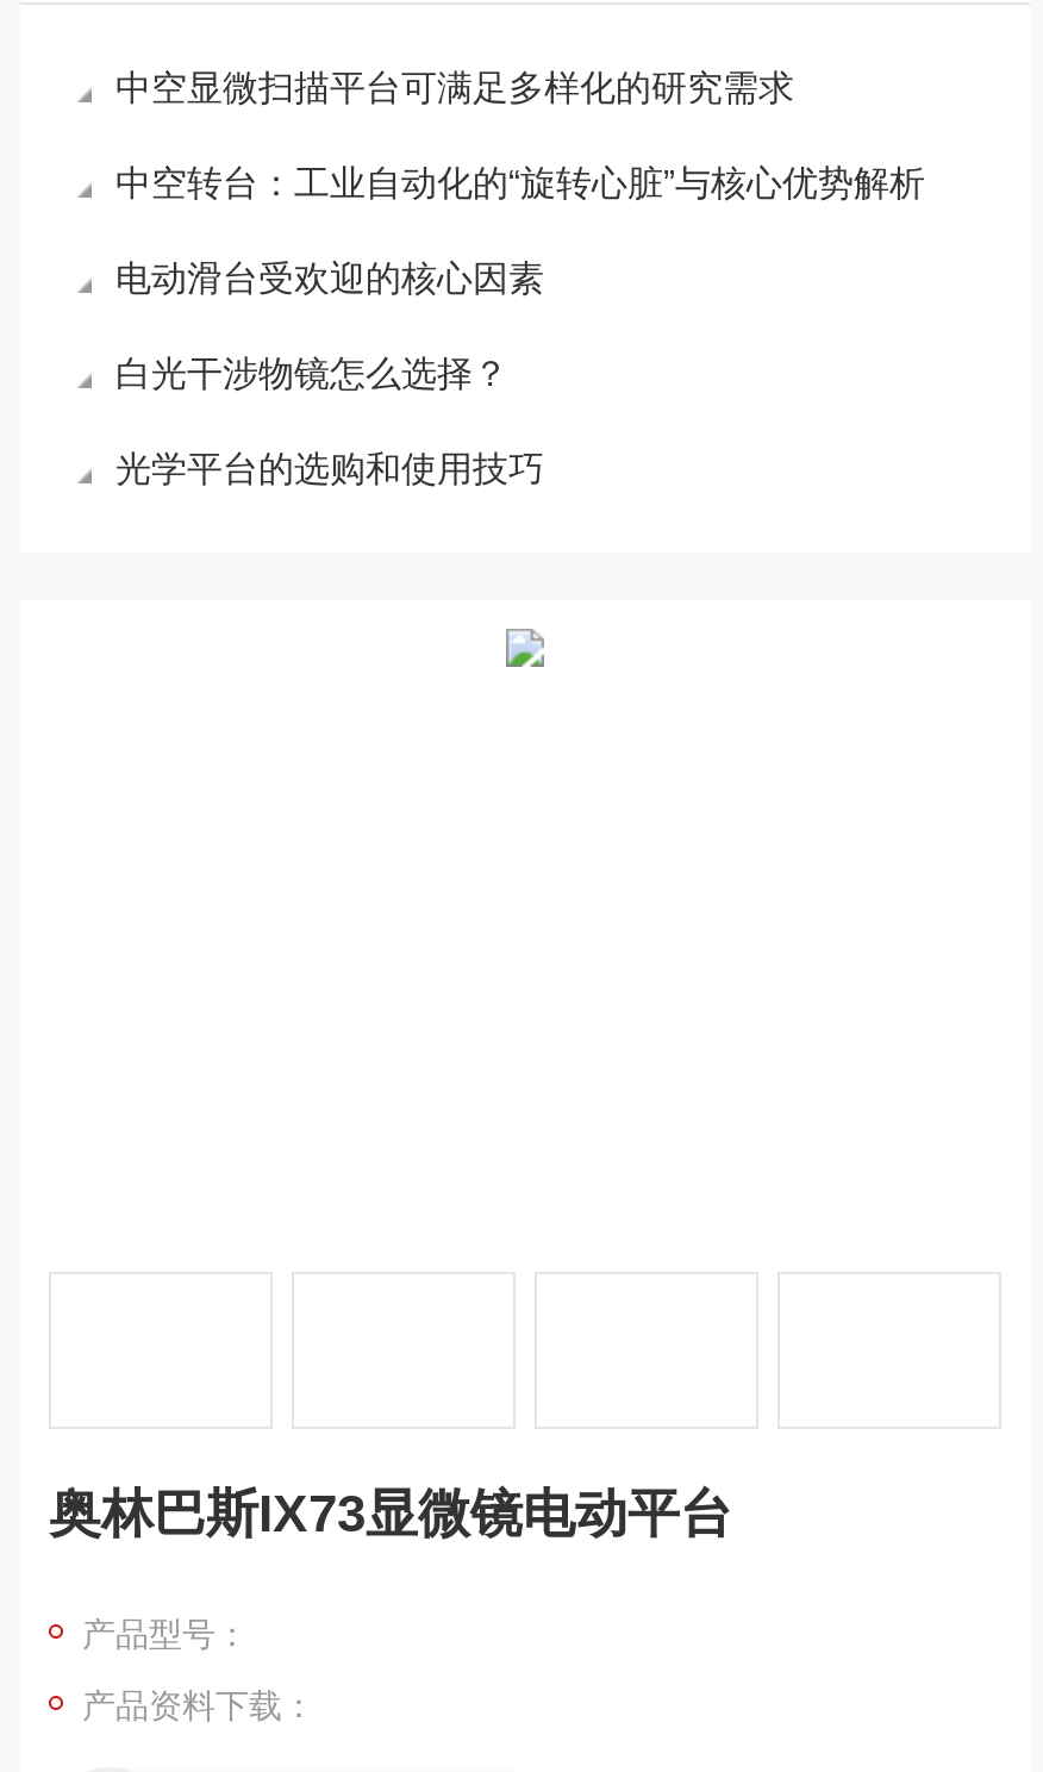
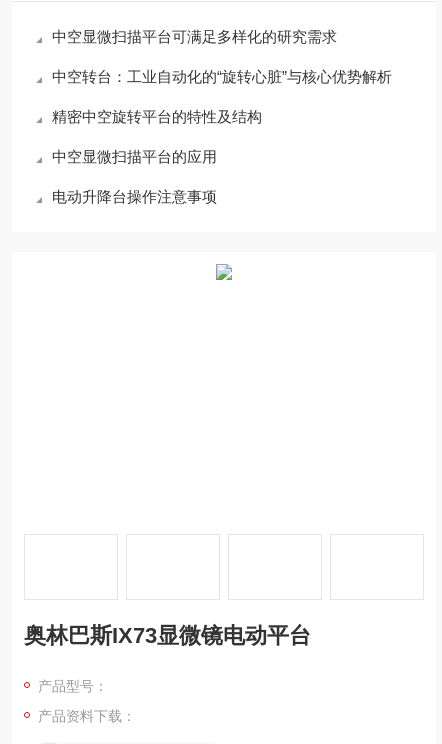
[115,257,544,298] 电动滑台受欢迎的核心因素 -> [52,108,262,125] 精密中空旋转平台的特性及结构
[115,352,508,393] 白光干涉物镜怎么选择？ -> [52,148,217,165] 中空显微扫描平台的应用
[115,448,544,488] 光学平台的选购和使用技巧 -> [52,188,217,205] 电动升降台操作注意事项

